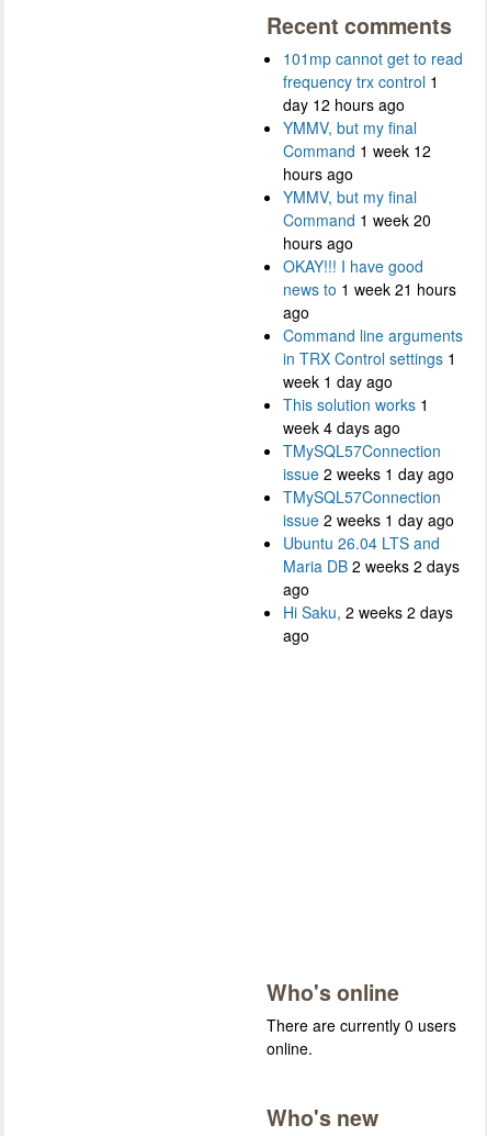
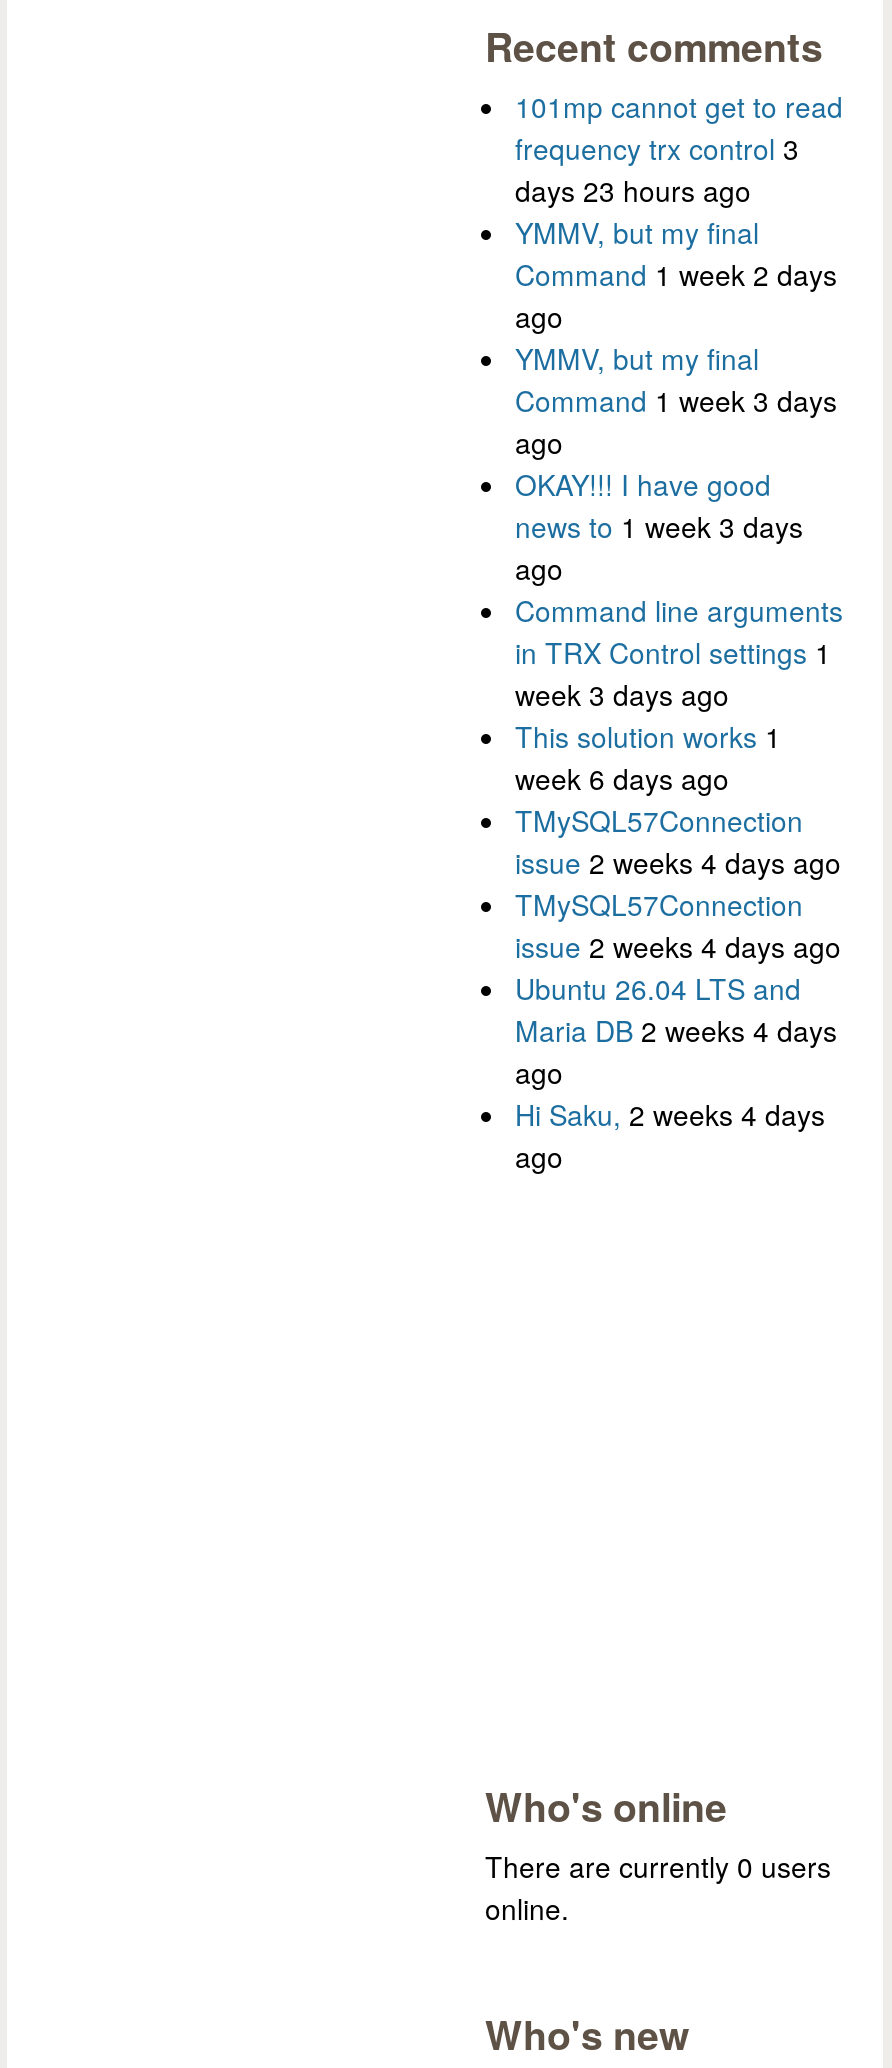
[283,71,439,93] frequency trx control 1 -> [515,129,799,169] frequency trx control 3
[283,94,405,116] day 12 hours ago -> [515,171,751,211] days 23 hours ago
[283,140,431,185] Command 1 week 12 | hours ago -> [515,255,837,337] Command 1 week 2 days | ago
[283,209,431,254] Command 1 week 20 | hours ago -> [515,381,837,463] Command 1 week 3 days | ago
[283,278,456,300] news to 1 week 21 hours -> [515,507,803,547] news to 1 week 3 days
[283,371,393,393] week 1 day ago -> [515,675,729,715] week 3 days ago
[283,417,400,439] week 4 days ago -> [515,759,729,799] week 6 days ago
[283,463,454,485] issue 2 weeks 1 day ago -> [515,843,841,883] issue 2 weeks 4 days ago
[283,509,454,531] issue 2 weeks 1 day ago -> [515,927,841,967] issue 2 weeks 4 days ago
[283,555,460,577] Maria DB 2 weeks 2 days -> [515,1011,837,1051] Maria DB 2 weeks 4 days
[283,601,453,623] Hi Saku, 2 weeks 2 days -> [515,1095,825,1135] Hi Saku, 2 weeks 4 days

